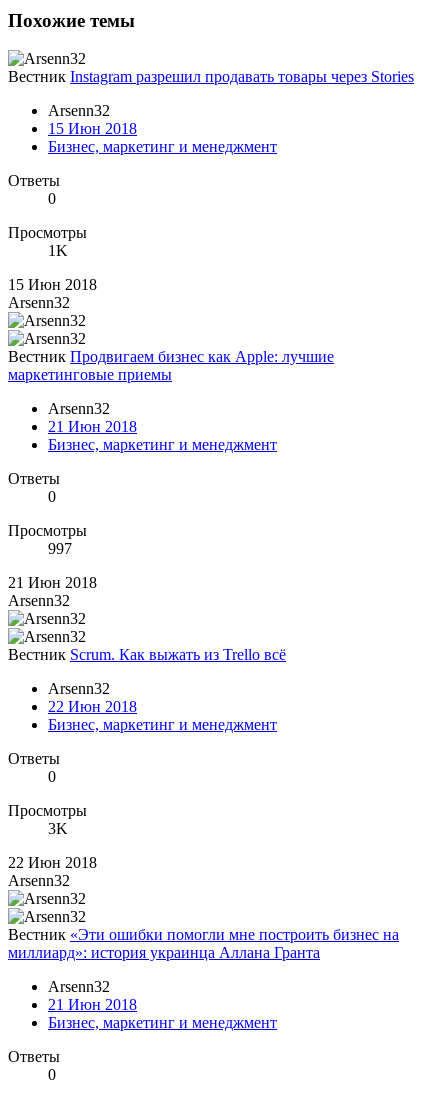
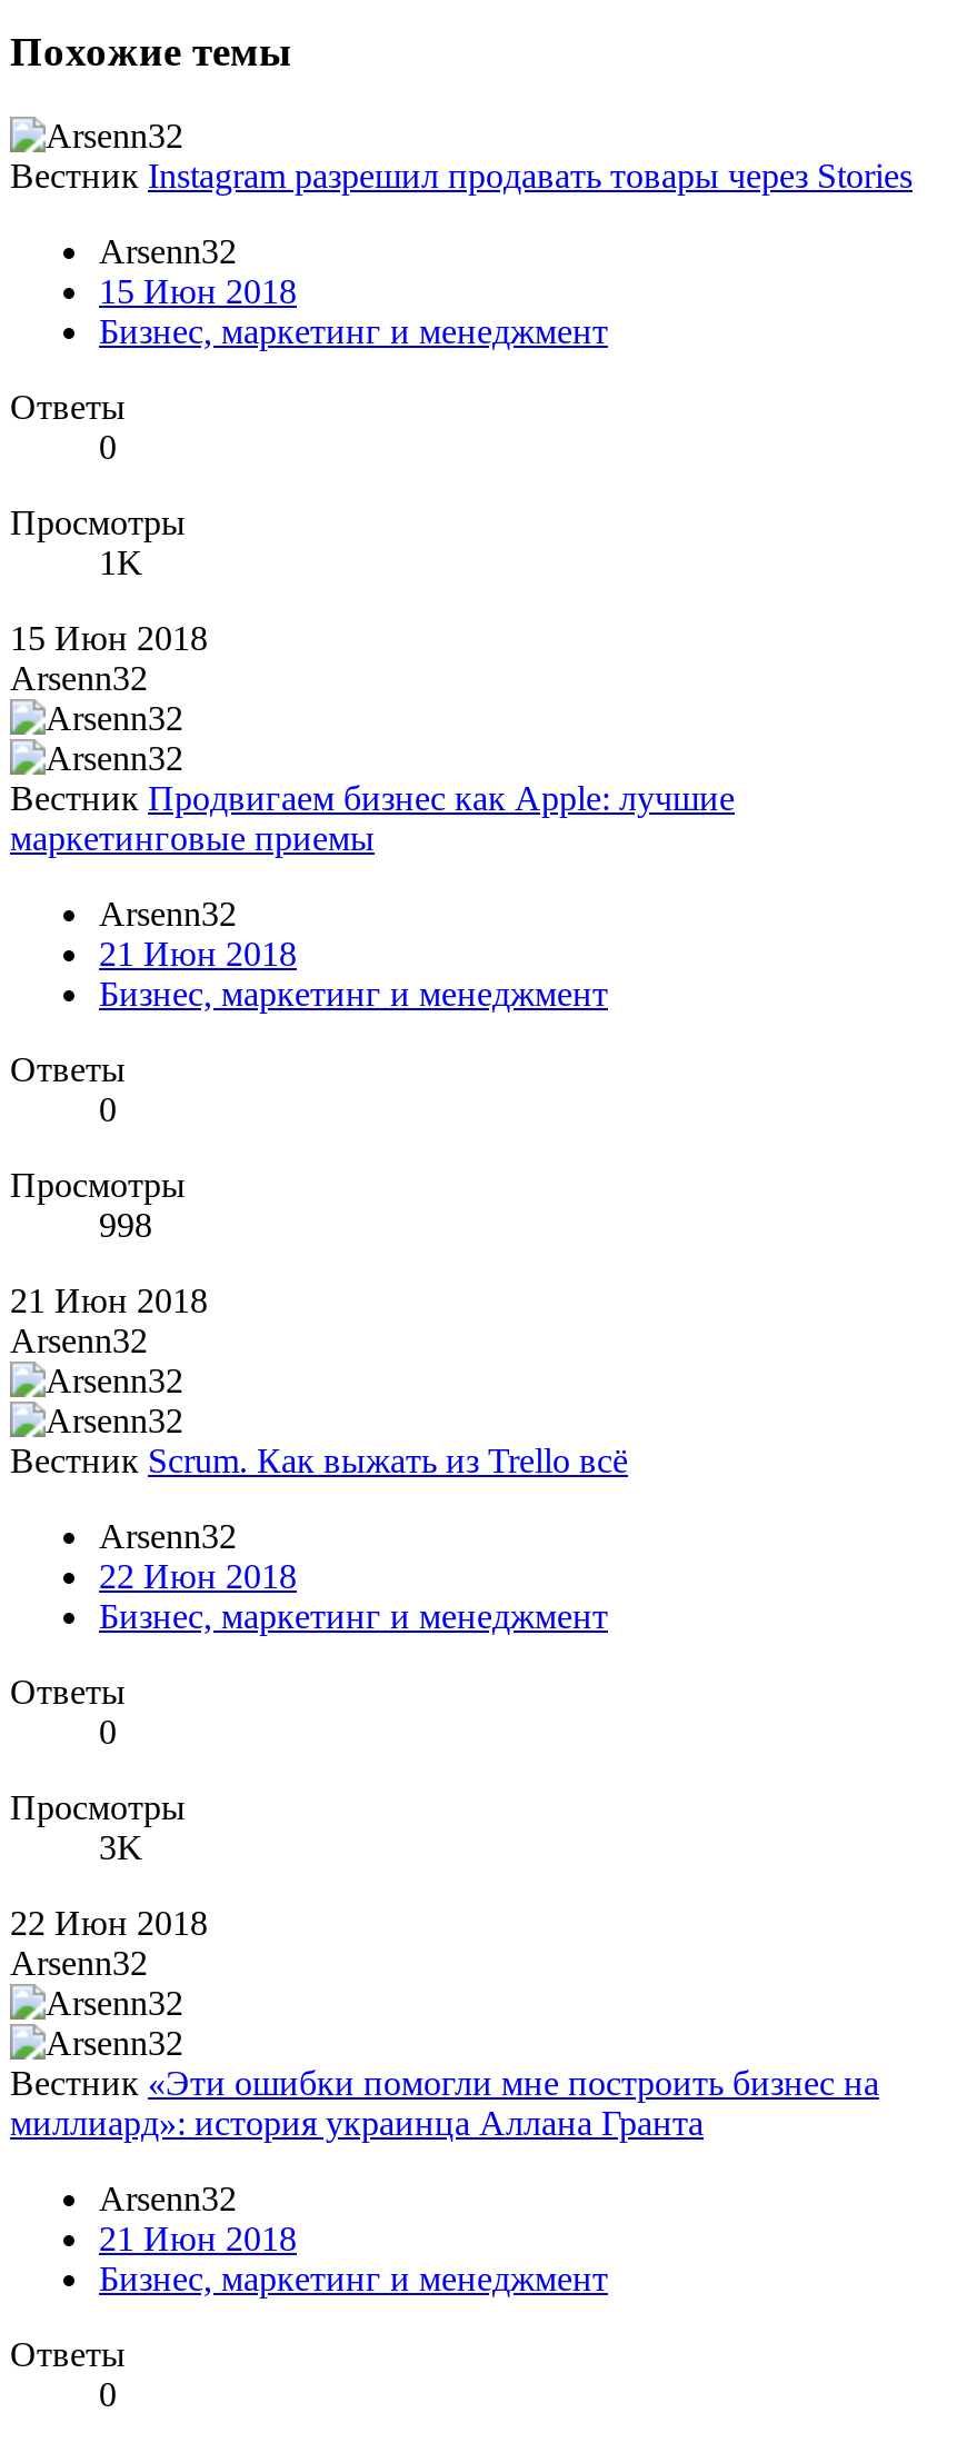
[48,540,72,557] 997 -> [99,1207,152,1244] 998

